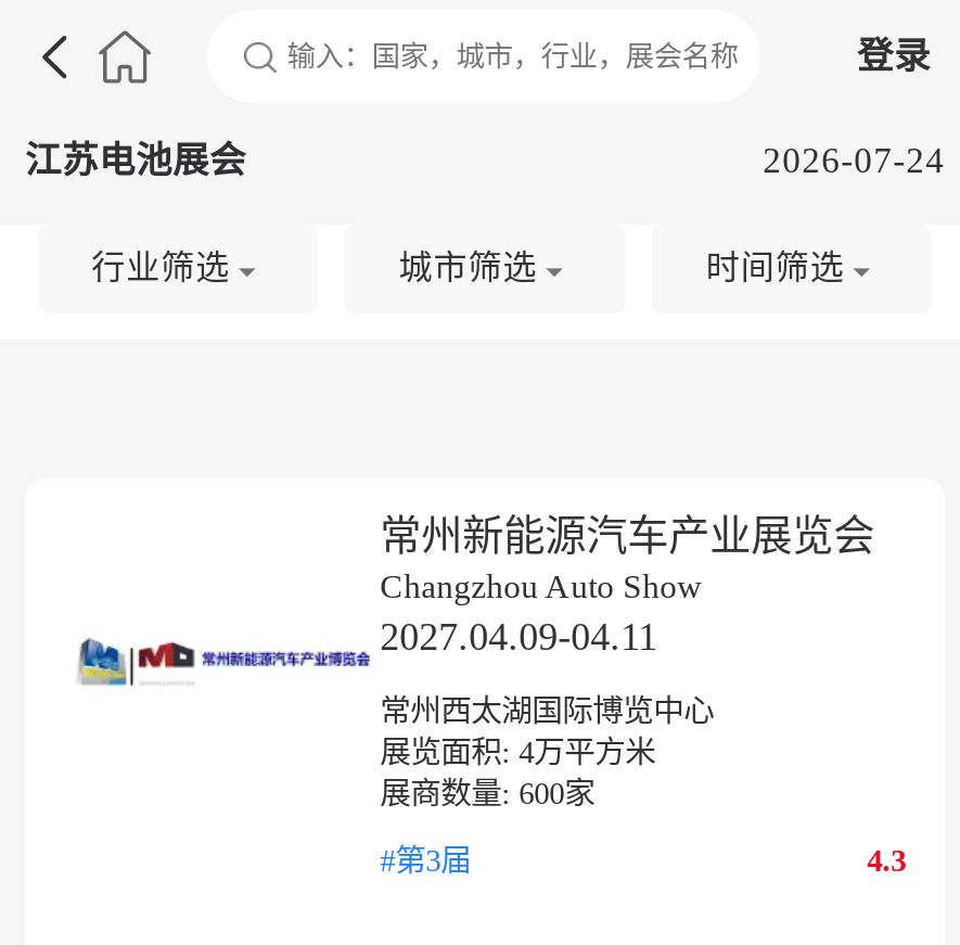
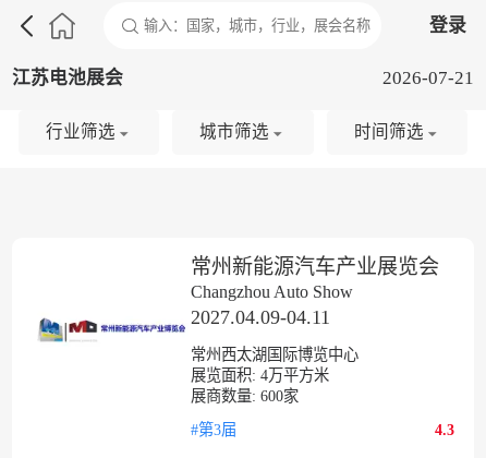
[763,139,945,181] 2026-07-24 -> [383,67,474,88] 2026-07-21

